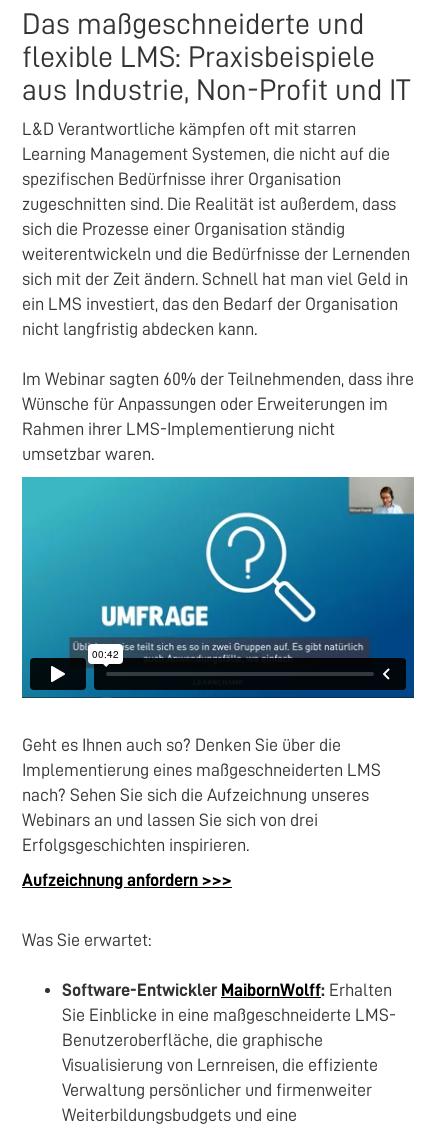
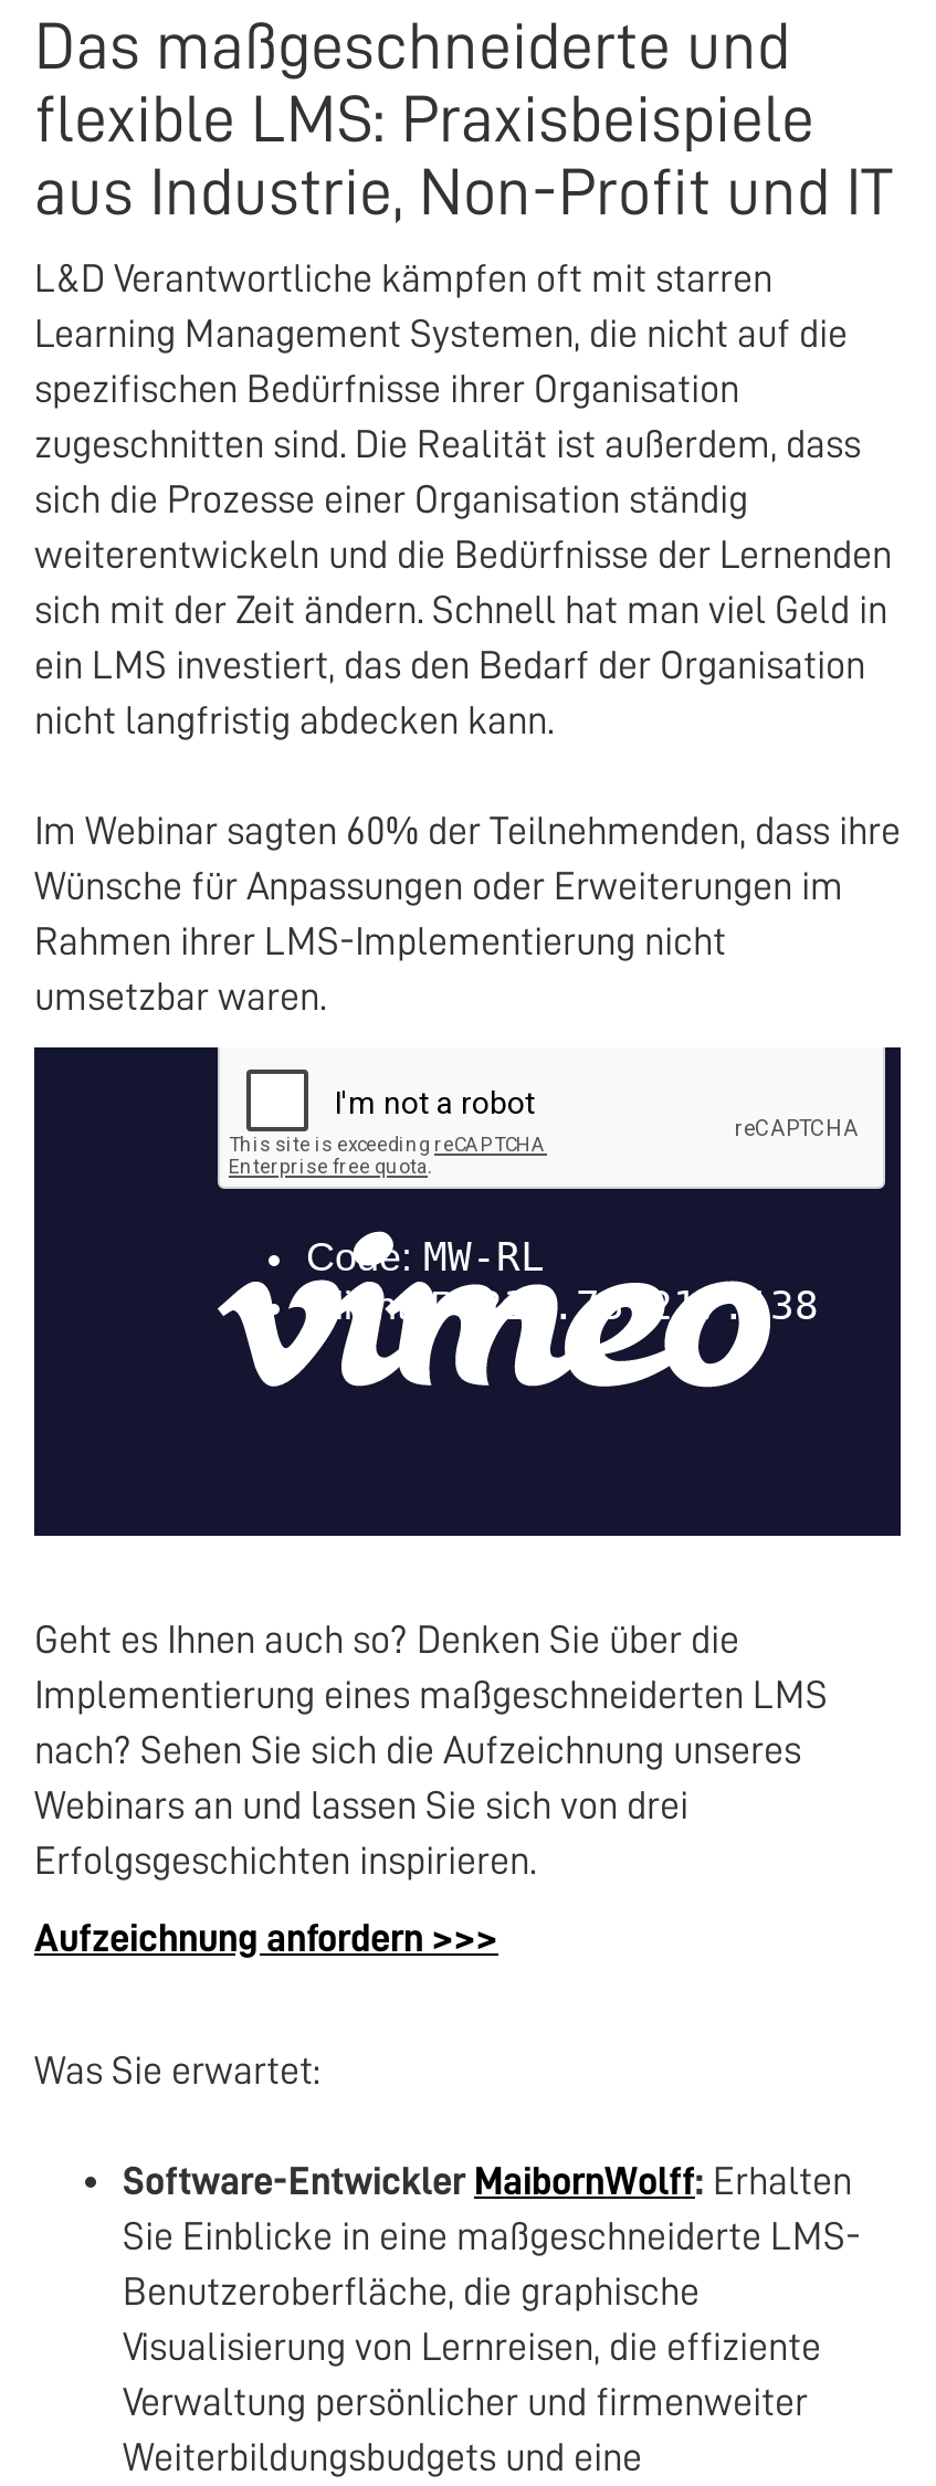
[21,476,415,698] [image] -> [32,1045,903,1536] [image]

